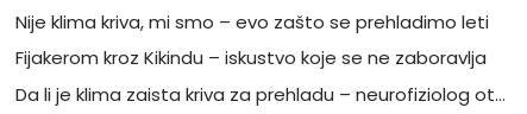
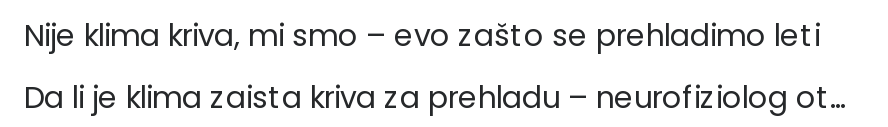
[15,46,487,71] Fijakerom kroz Kikindu – iskustvo koje se ne zaboravlja -> none

